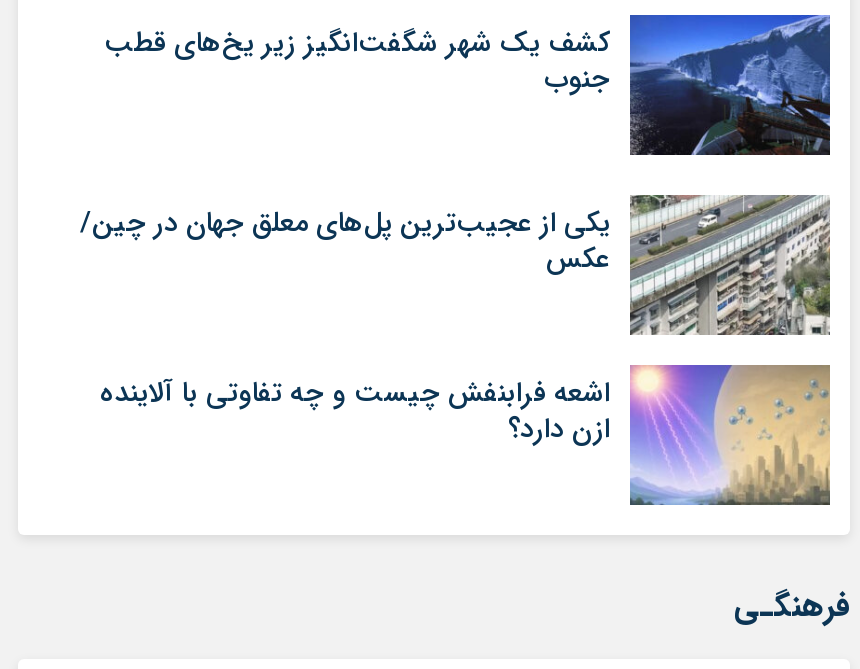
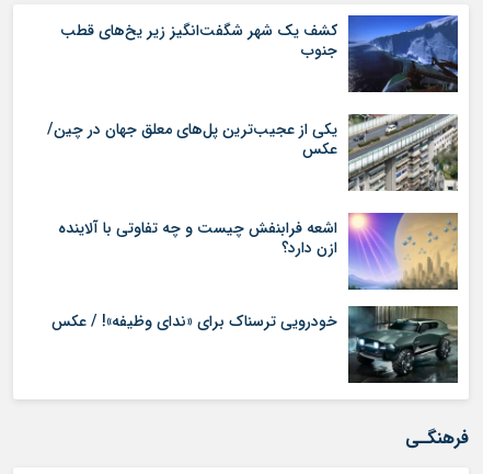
none -> [51,305,459,384] [image] | خودرویی ترسناک برای «ندای وظیفه»! / عکس

